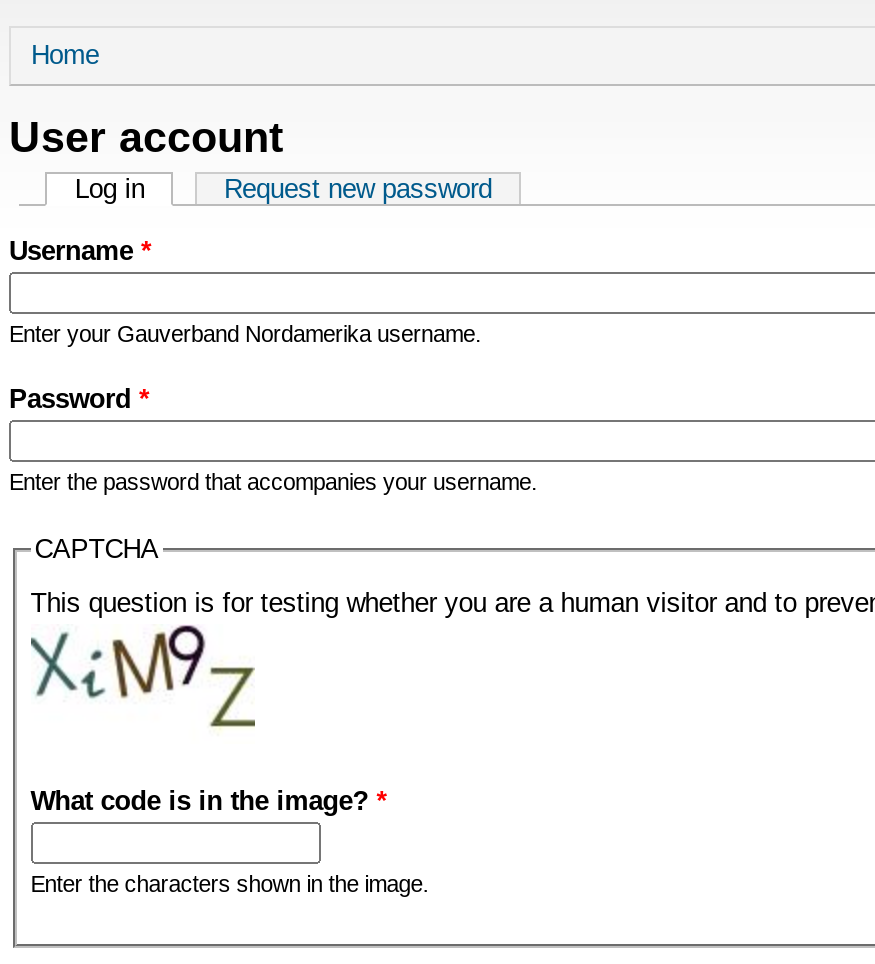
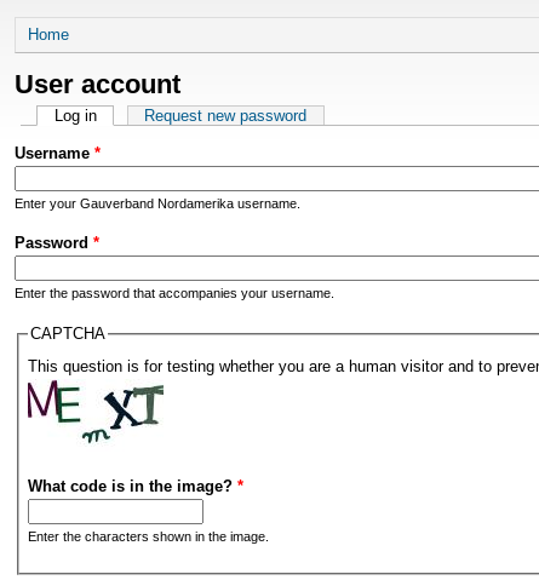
[29,622,257,732] [image] -> [27,379,165,444] [image]

